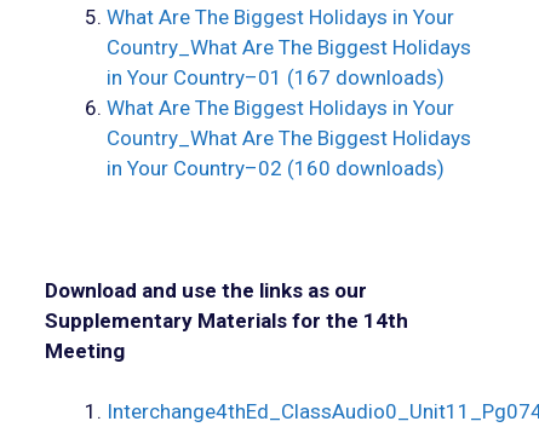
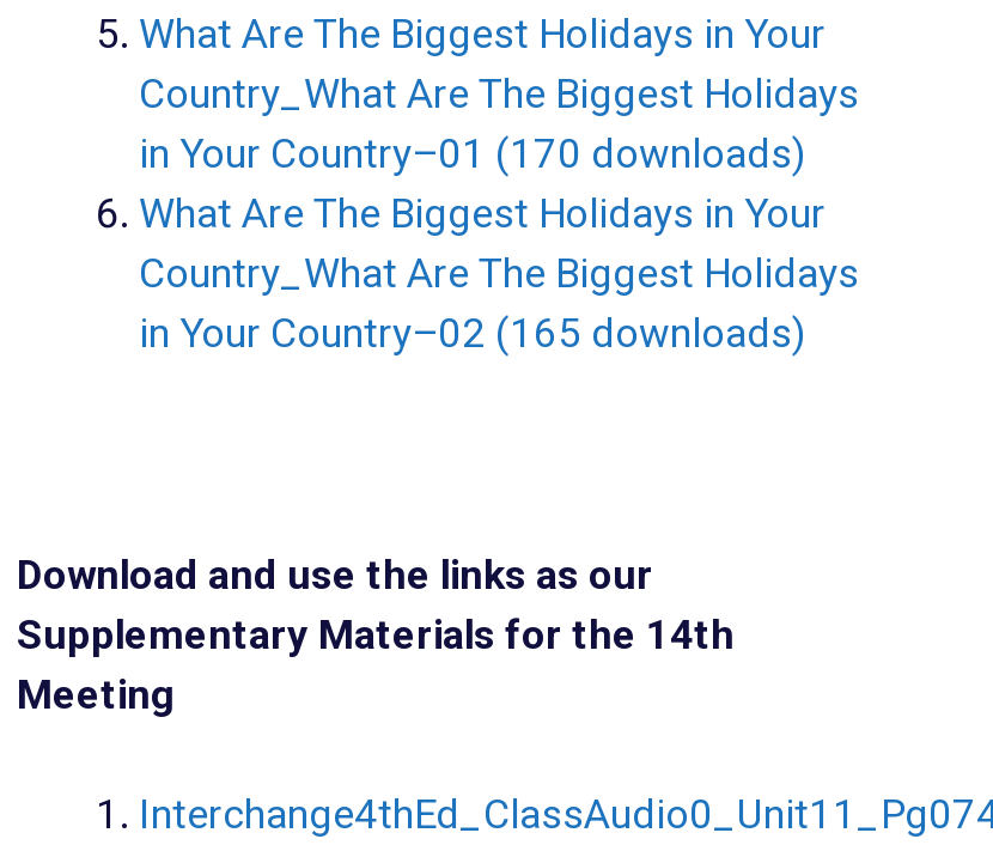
[107,65,445,89] in Your Country–01 (167 downloads) -> [139,128,806,176] in Your Country–01 (170 downloads)
[107,155,445,180] in Your Country–02 (160 downloads) -> [139,308,806,355] in Your Country–02 (165 downloads)

